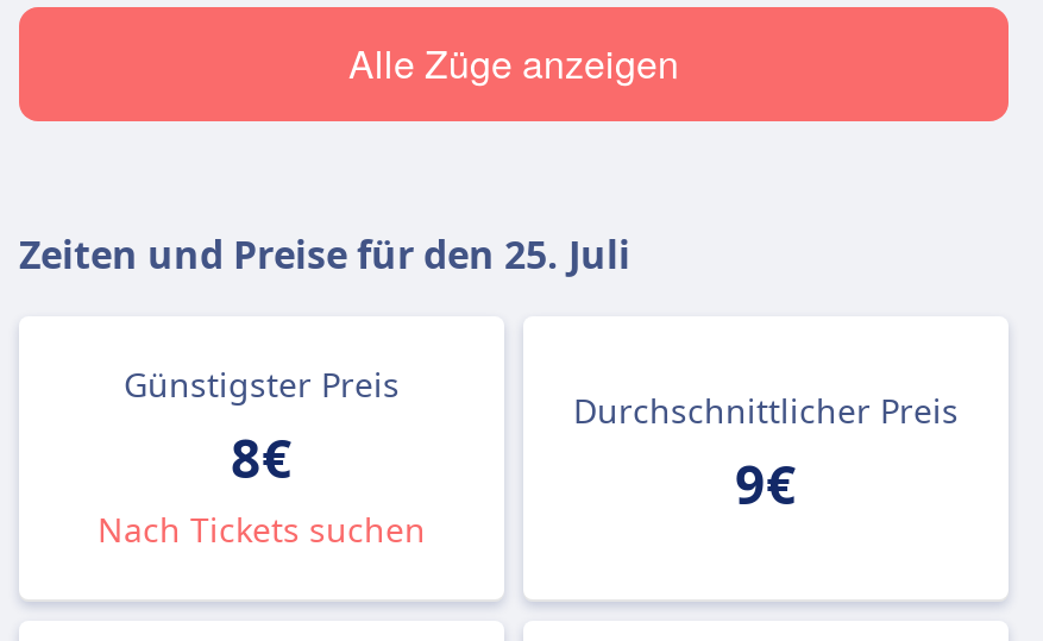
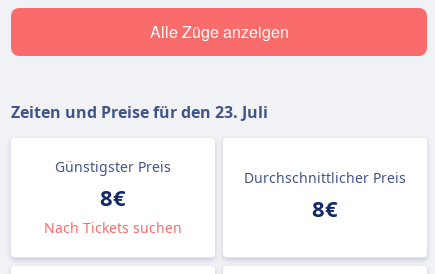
[19,228,630,281] Zeiten und Preise für den 25. Juli -> [11,101,268,123] Zeiten und Preise für den 23. Juli
[735,447,797,519] 9€ -> [312,193,338,223] 8€

